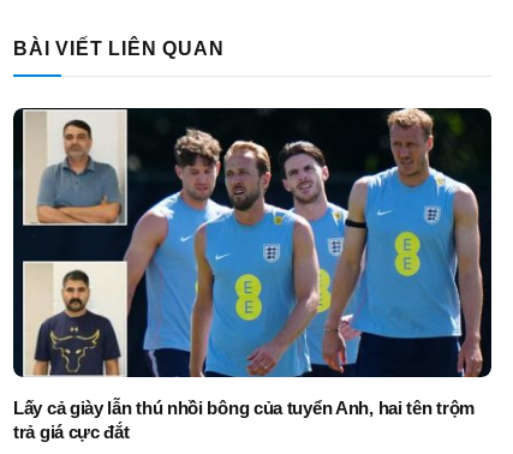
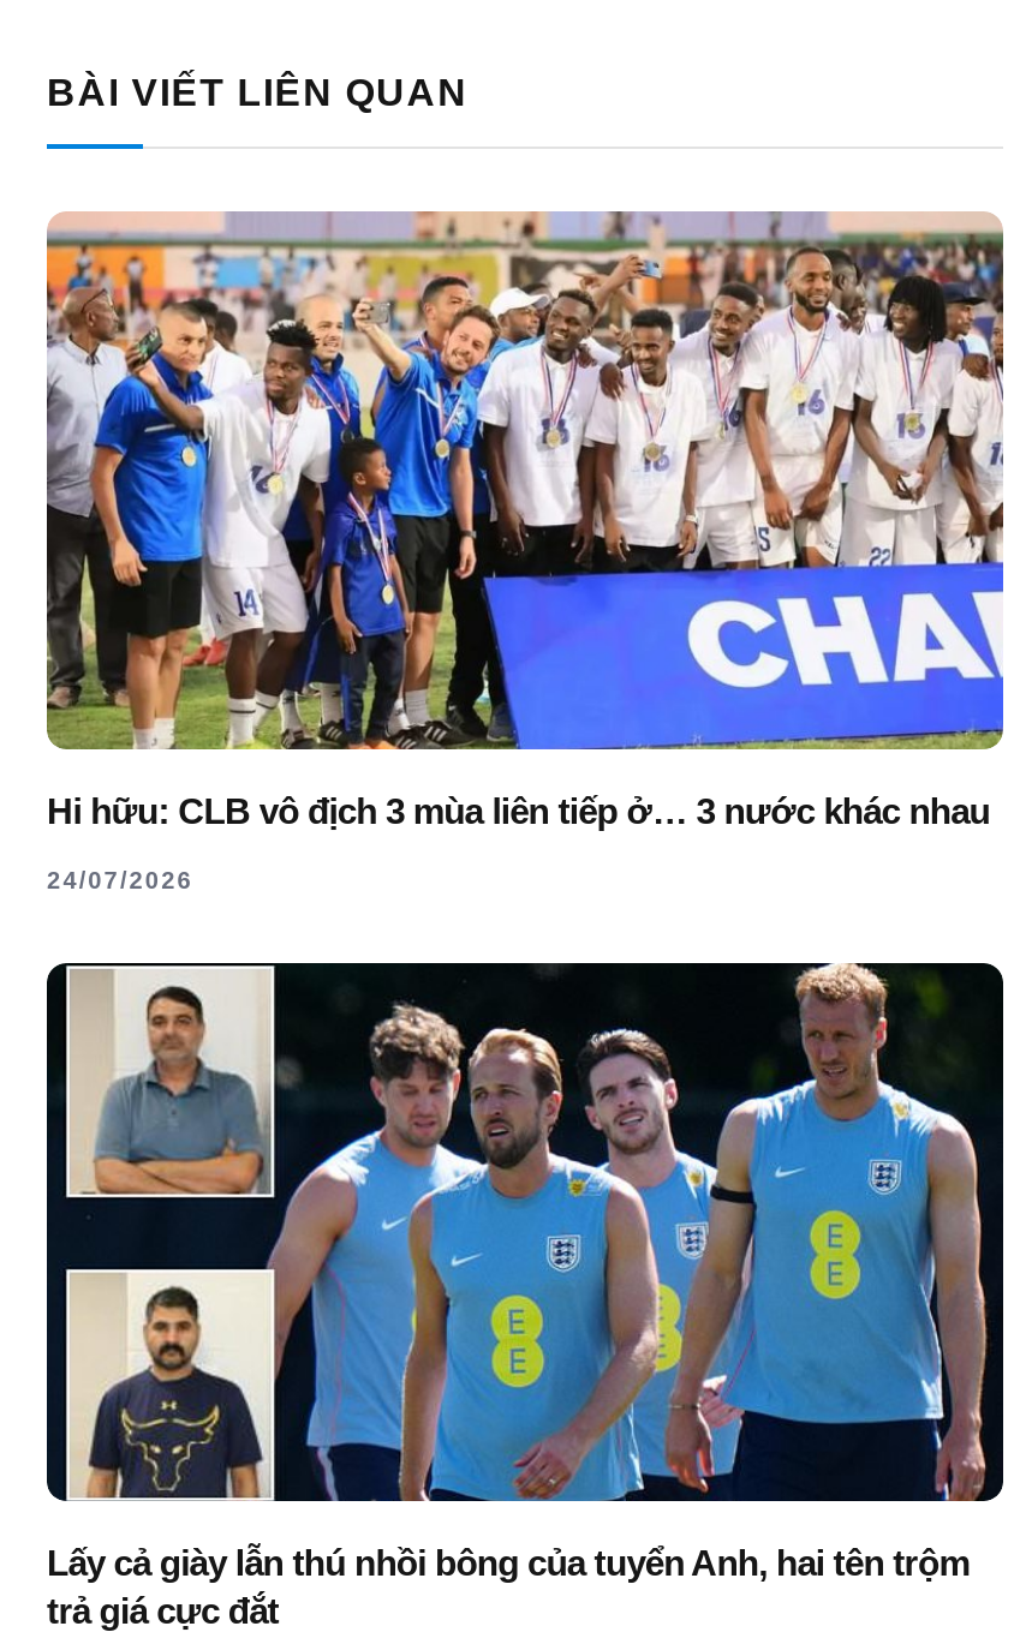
none -> [44,211,1006,894] [image] | Hi hữu: CLB vô địch 3 mùa liên tiếp ở… 3 nước khác nhau | 24/07/2026

